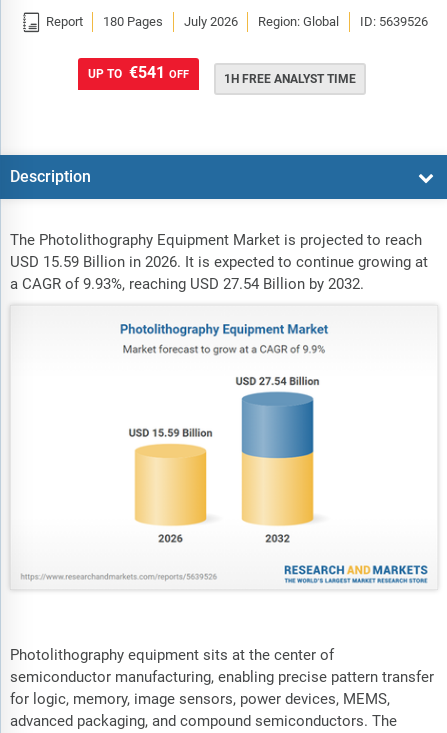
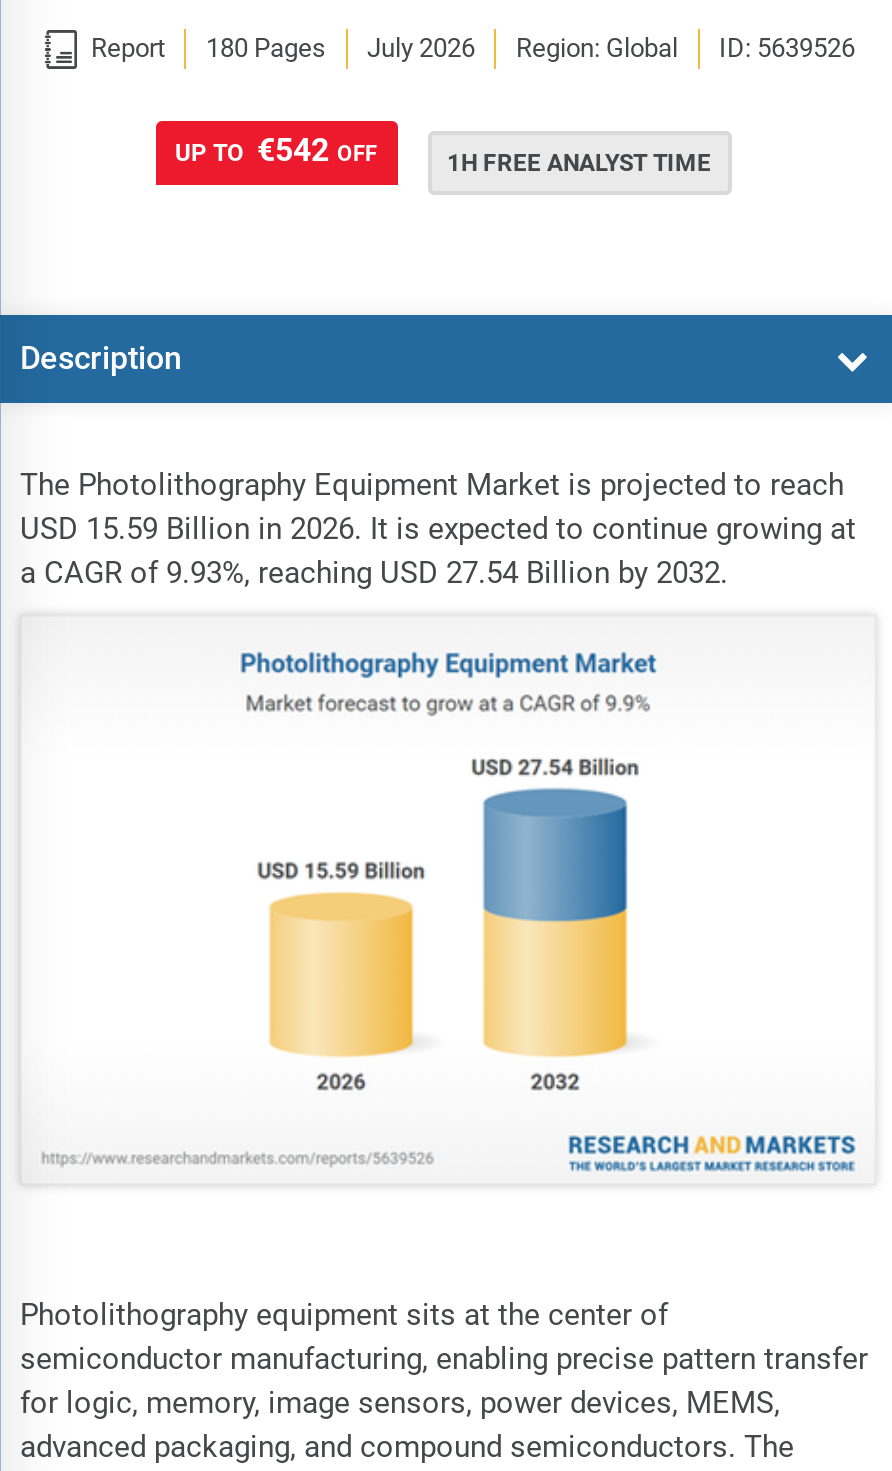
[87,63,188,82] UP TO €541 OFF -> [175,130,377,168] UP TO €542 OFF

